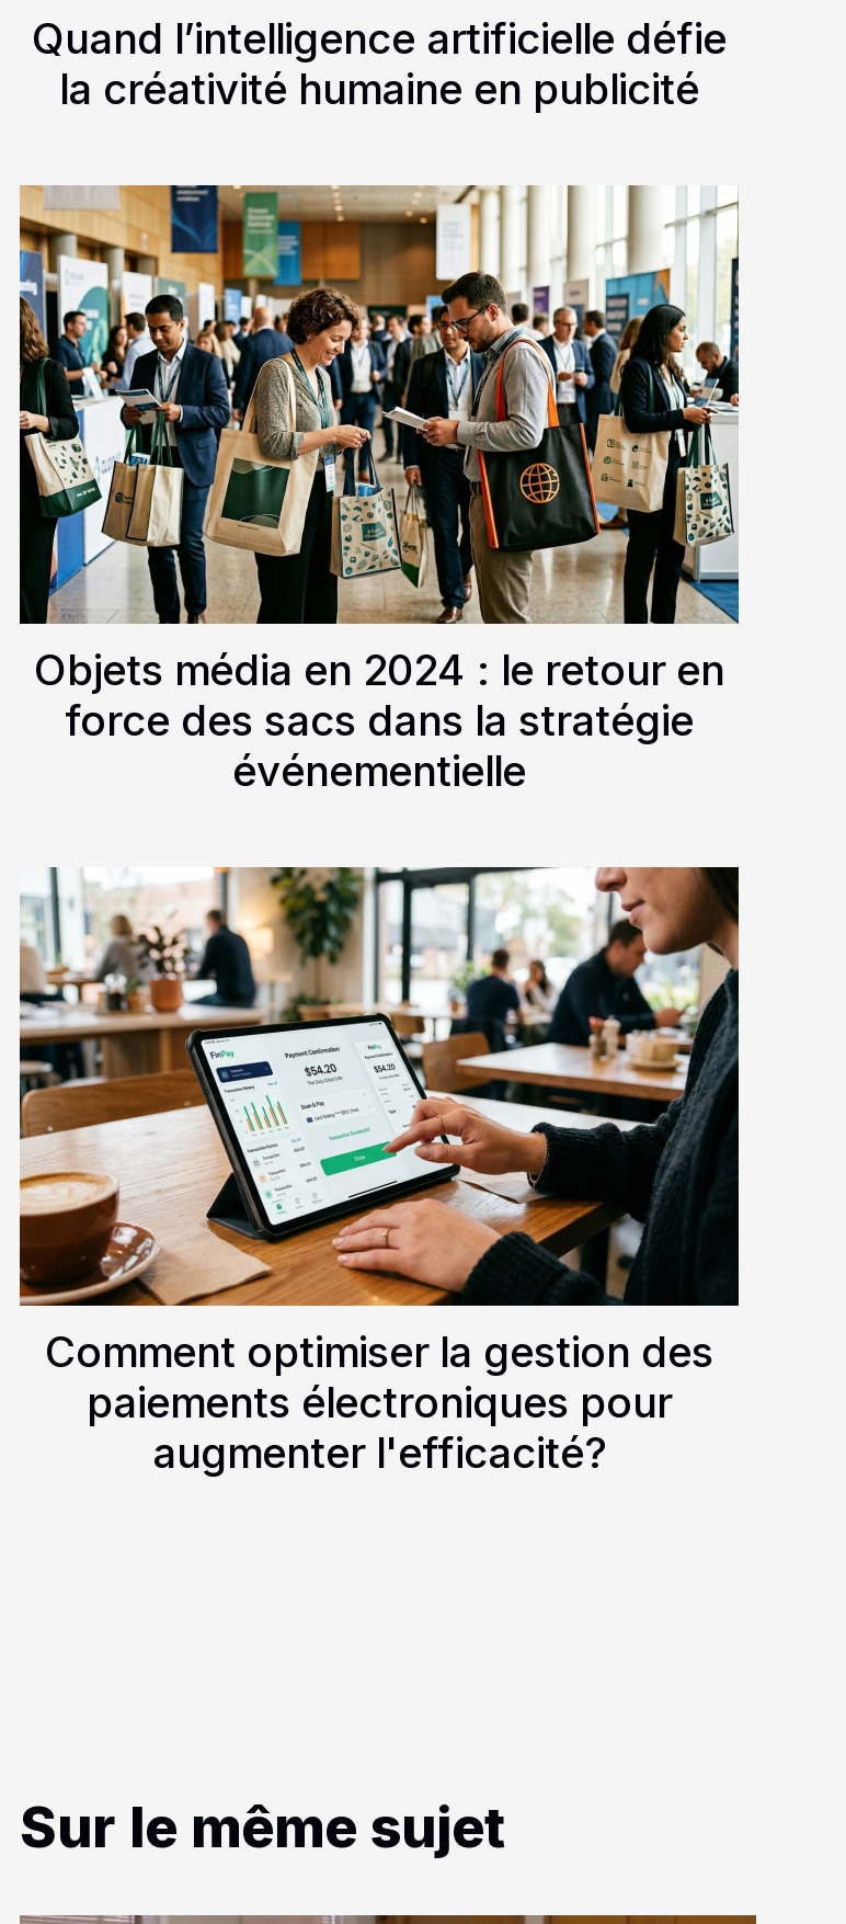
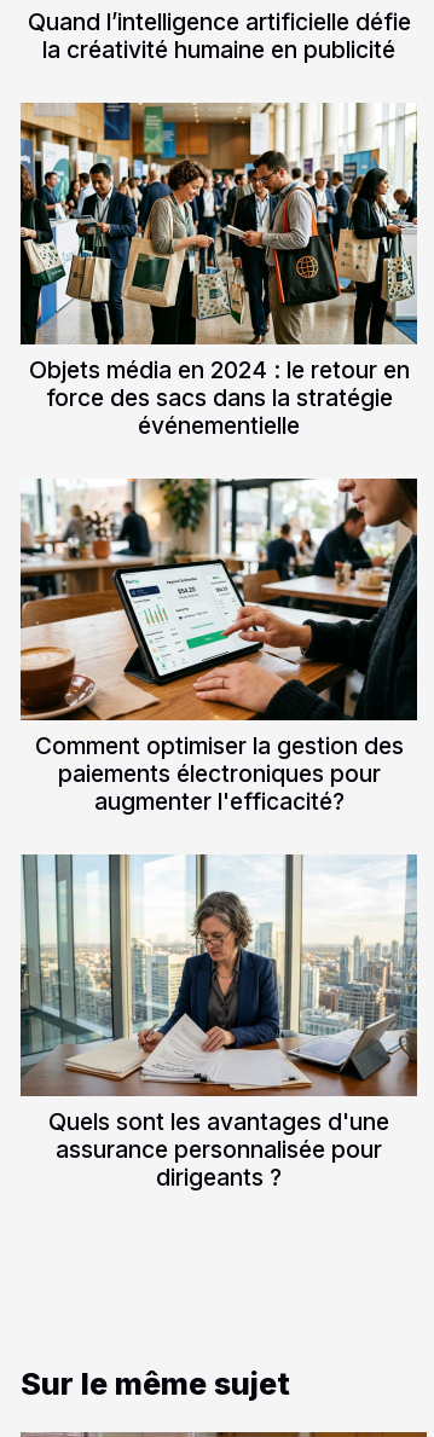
none -> [19,853,418,1191] [image] | Quels sont les avantages d'une | assurance personnalisée pour | dirigeants ?

